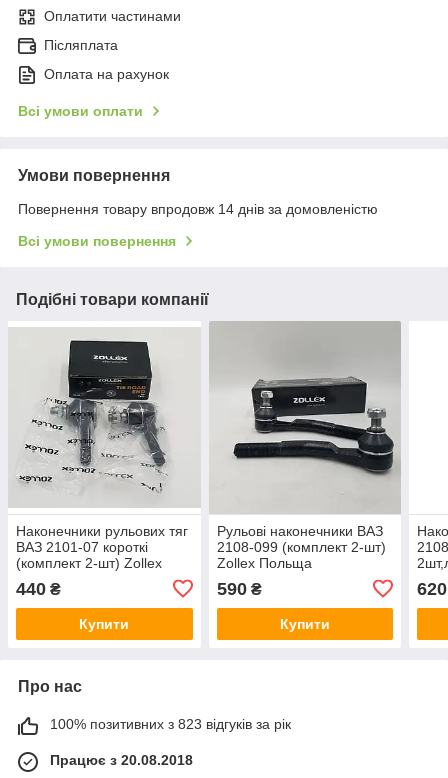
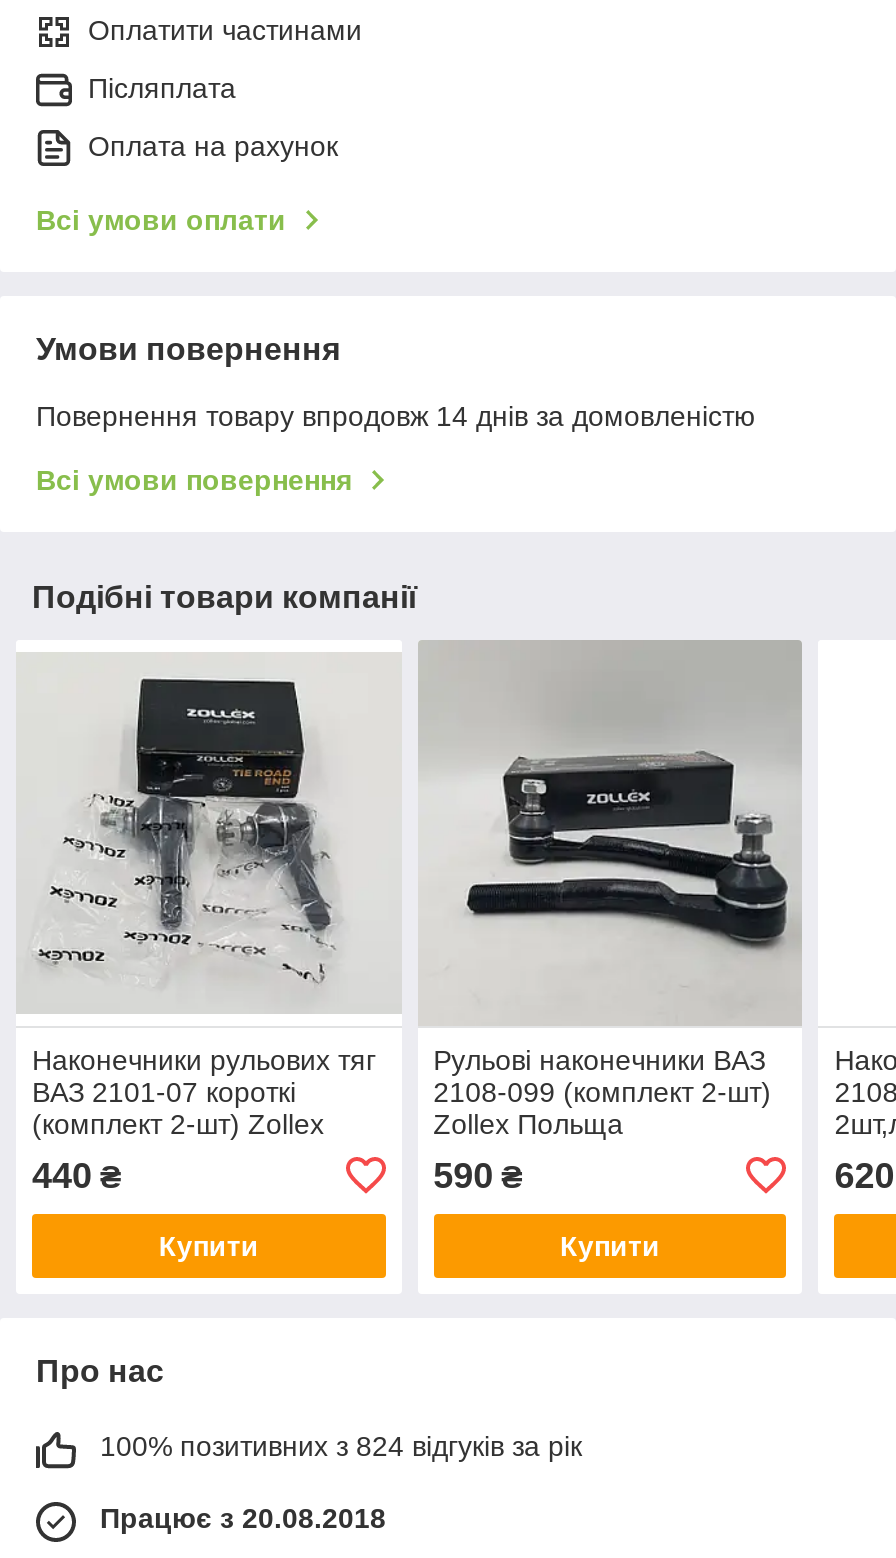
[50,716,291,732] 100% позитивних з 823 відгуків за рік -> [100,1430,582,1462] 100% позитивних з 824 відгуків за рік

